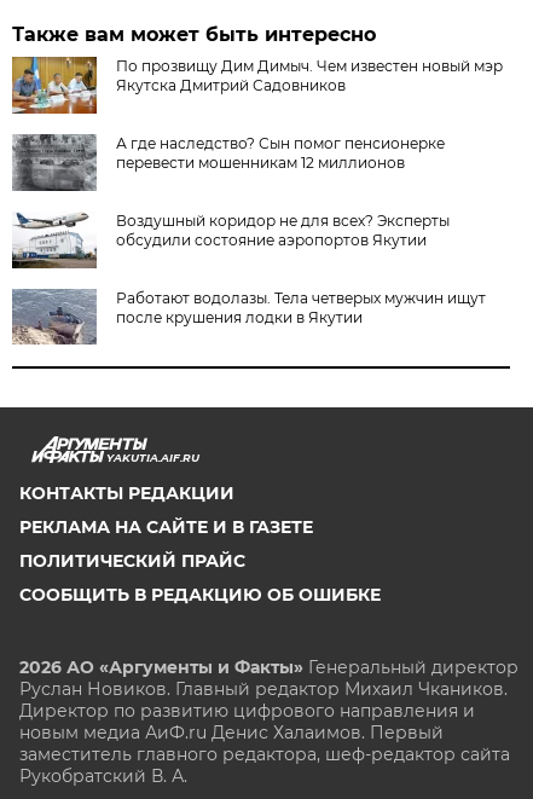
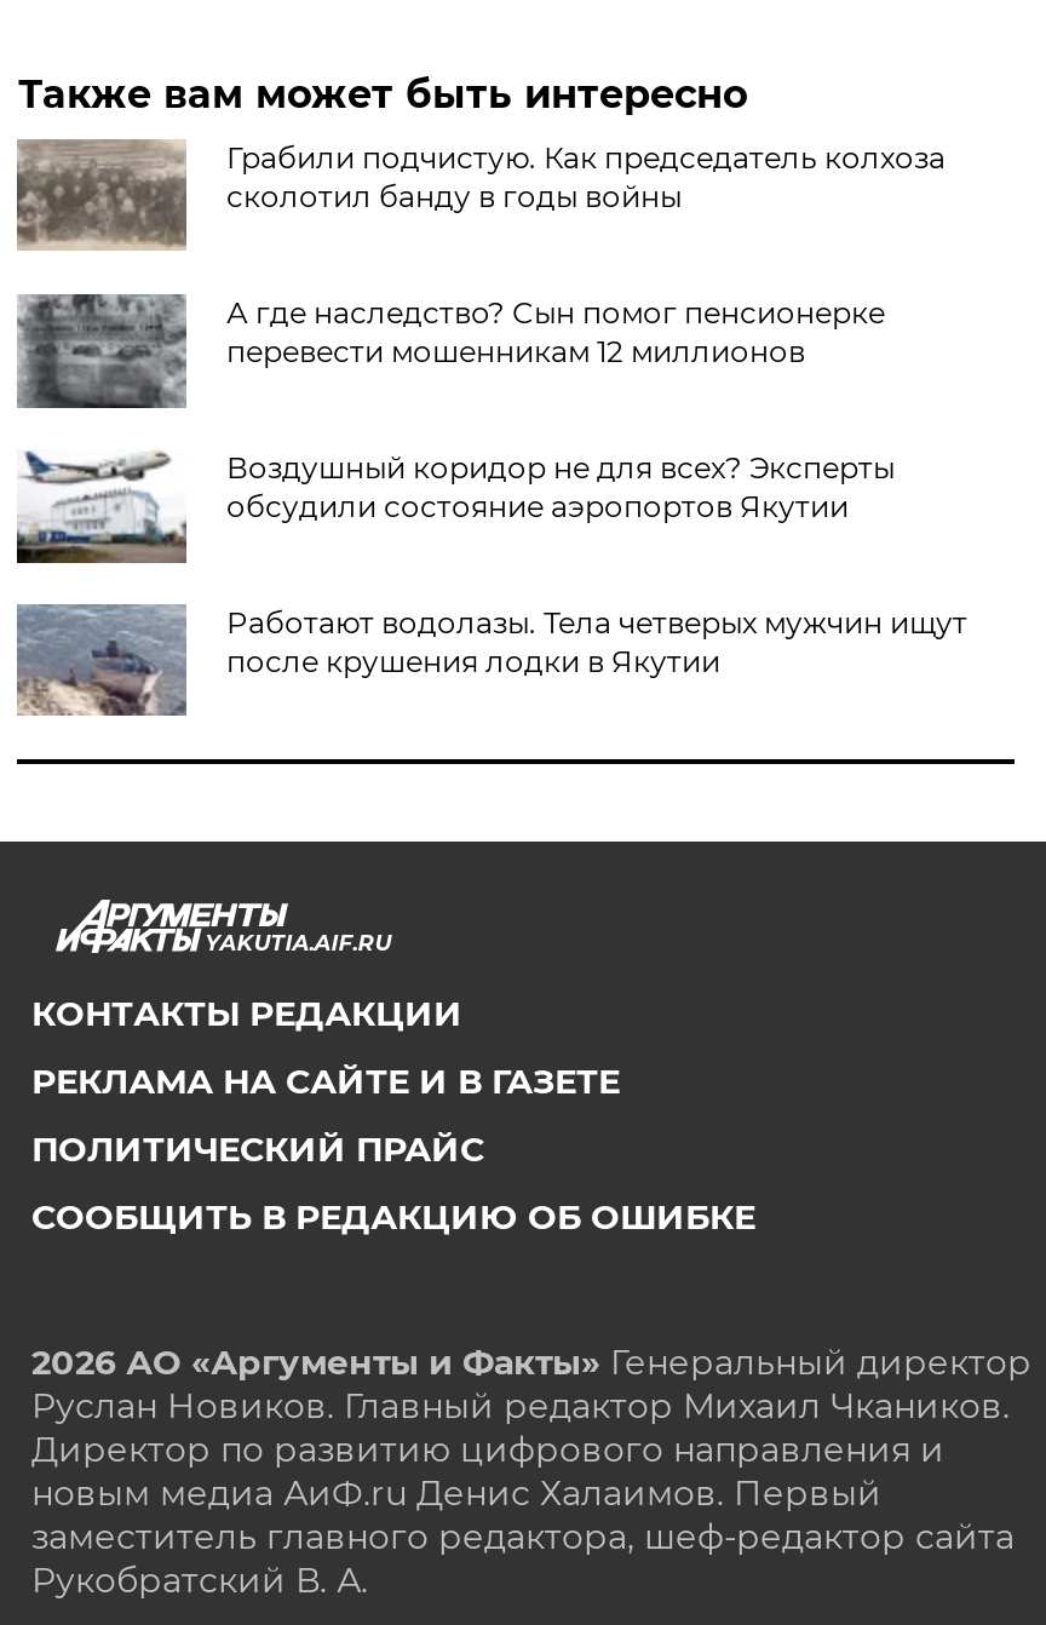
[11,56,503,115] [image] | По прозвищу Дим Димыч. Чем известен новый мэр | Якутска Дмитрий Садовников -> [15,139,945,253] [image] | Грабили подчистую. Как председатель колхоза | сколотил банду в годы войны

